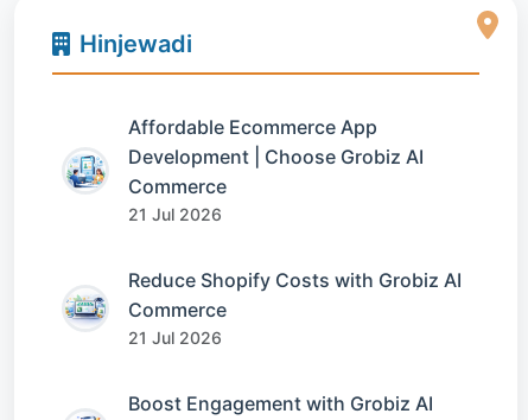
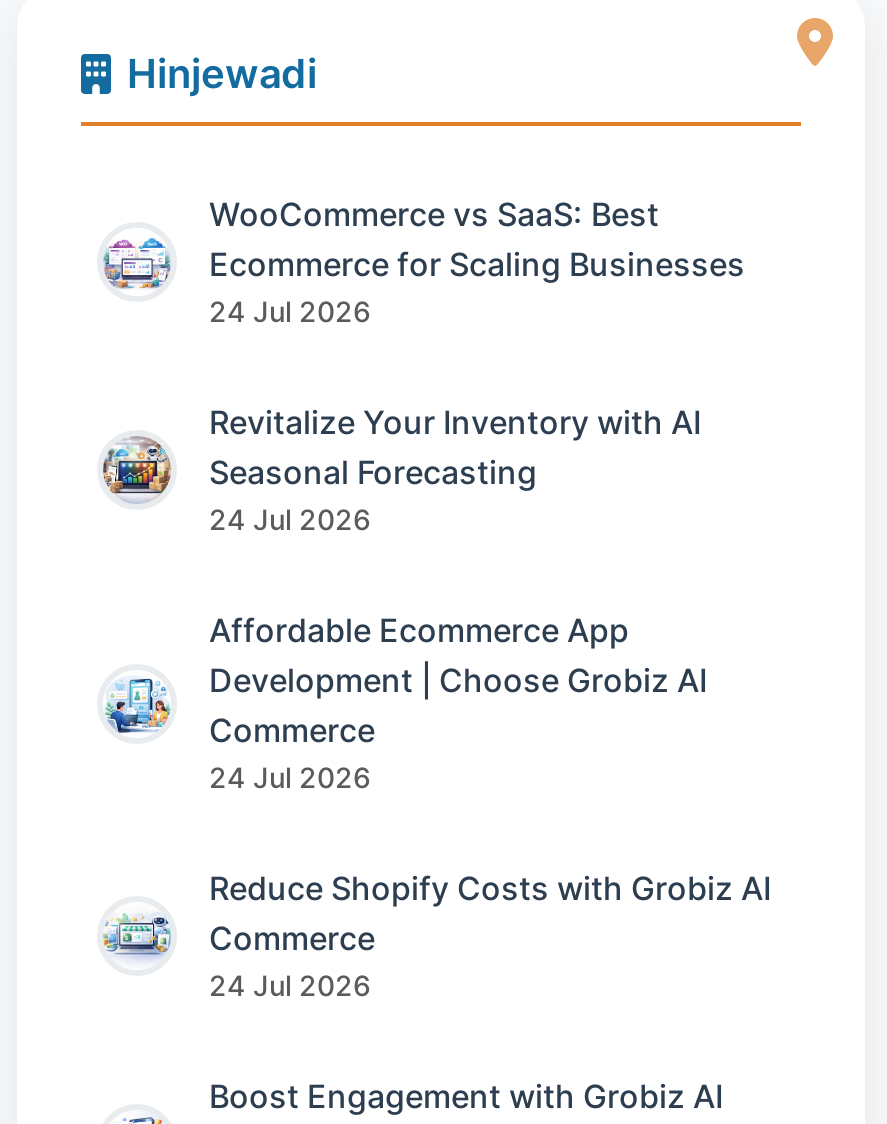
none -> [99,194,745,536] [image] | WooCommerce vs SaaS: Best | Ecommerce for Scaling Businesses | 24 Jul 2026 | Revitalize Your Inventory with AI | Seasonal Forecasting | 24 Jul 2026
none -> [99,432,175,510] [image]
[128,204,222,224] 21 Jul 2026 -> [209,760,371,794] 24 Jul 2026
[128,327,222,348] 21 Jul 2026 -> [209,968,371,1002] 24 Jul 2026

